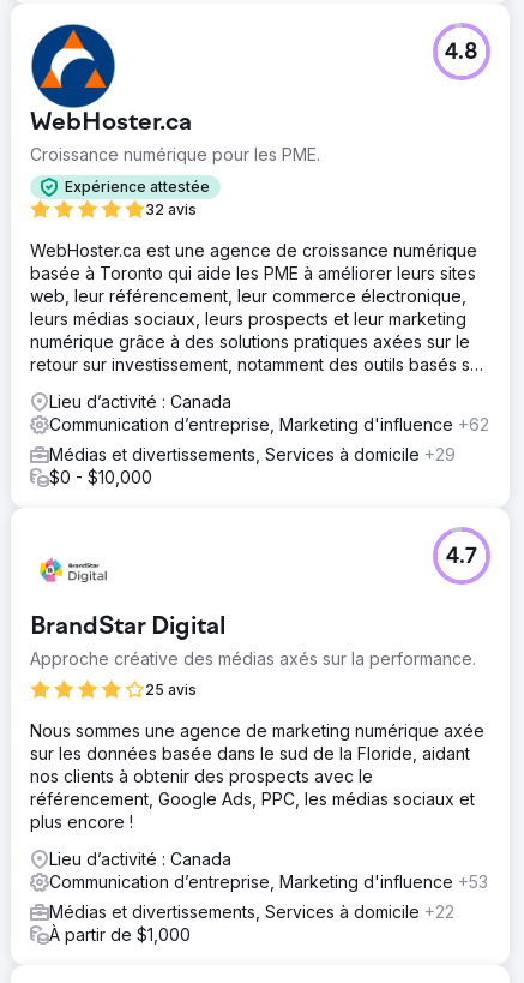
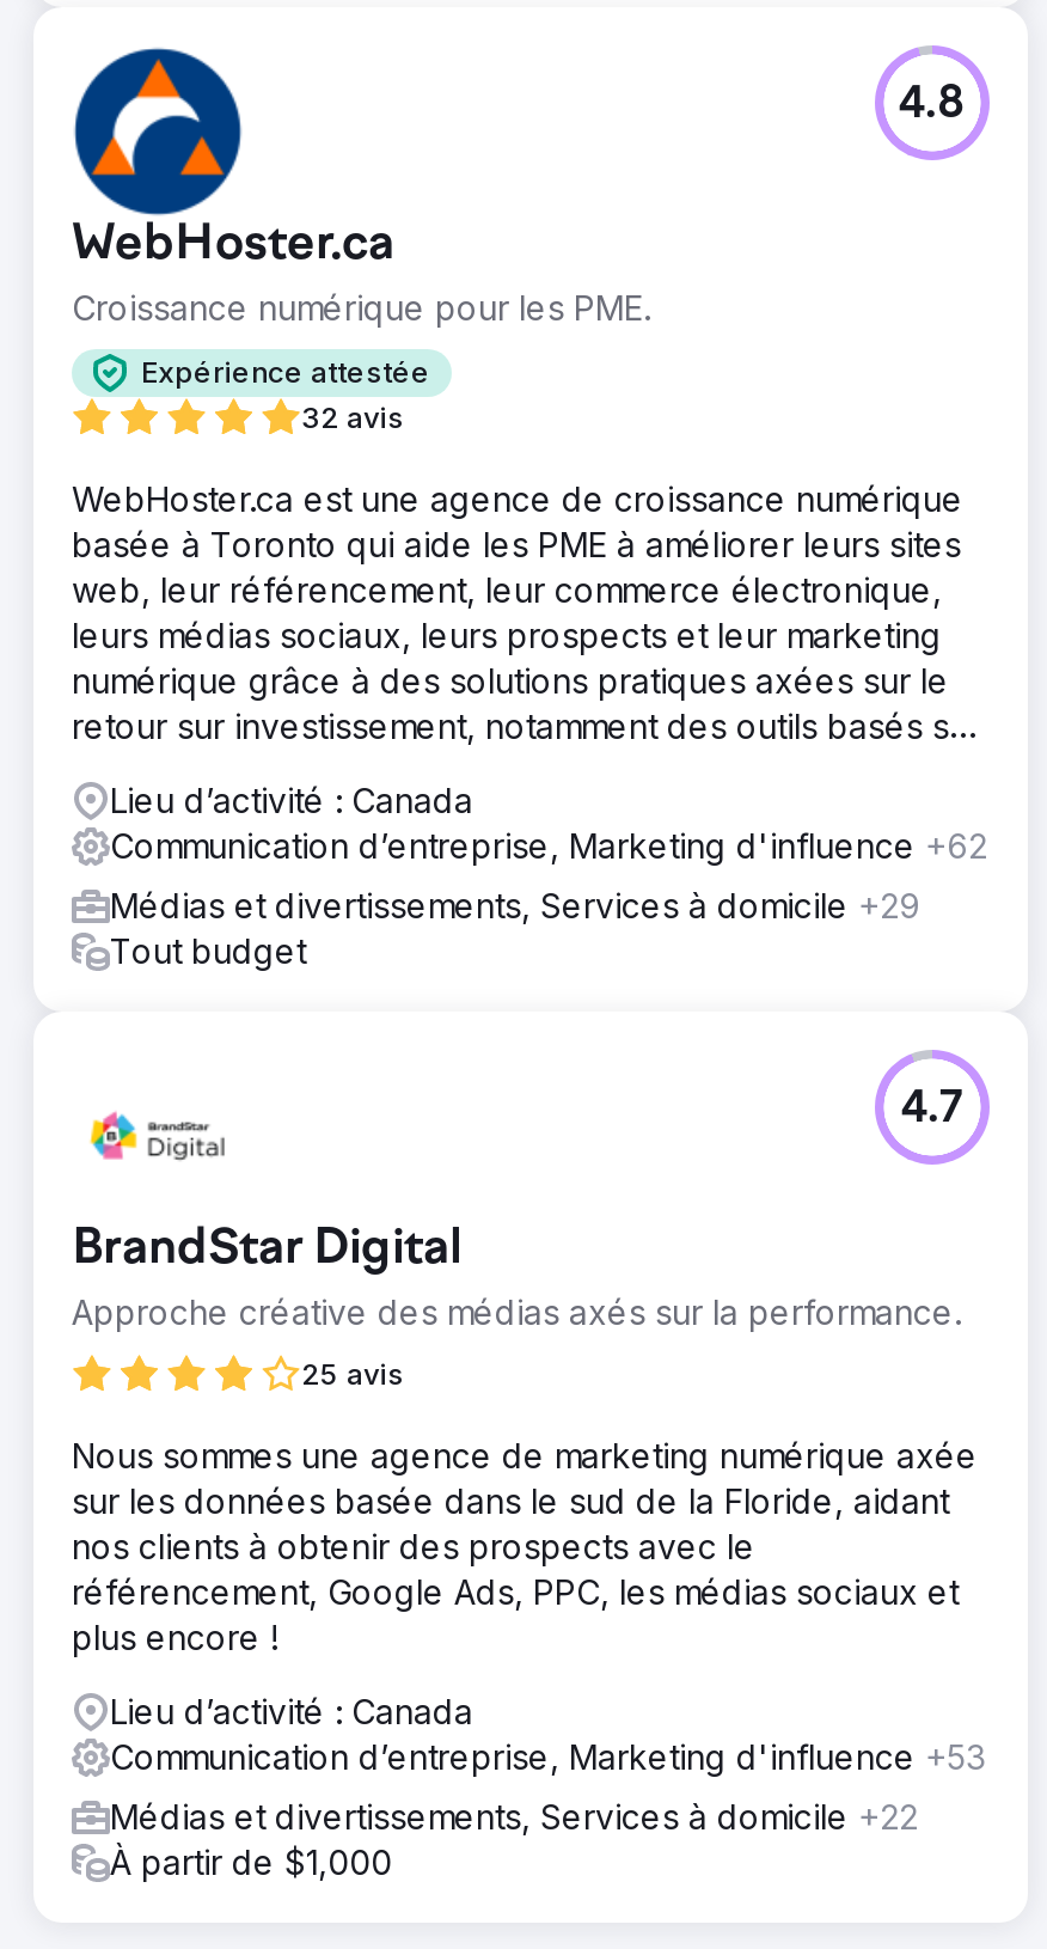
[49,466,152,487] $0 - $10,000 -> [110,929,306,970] Tout budget

